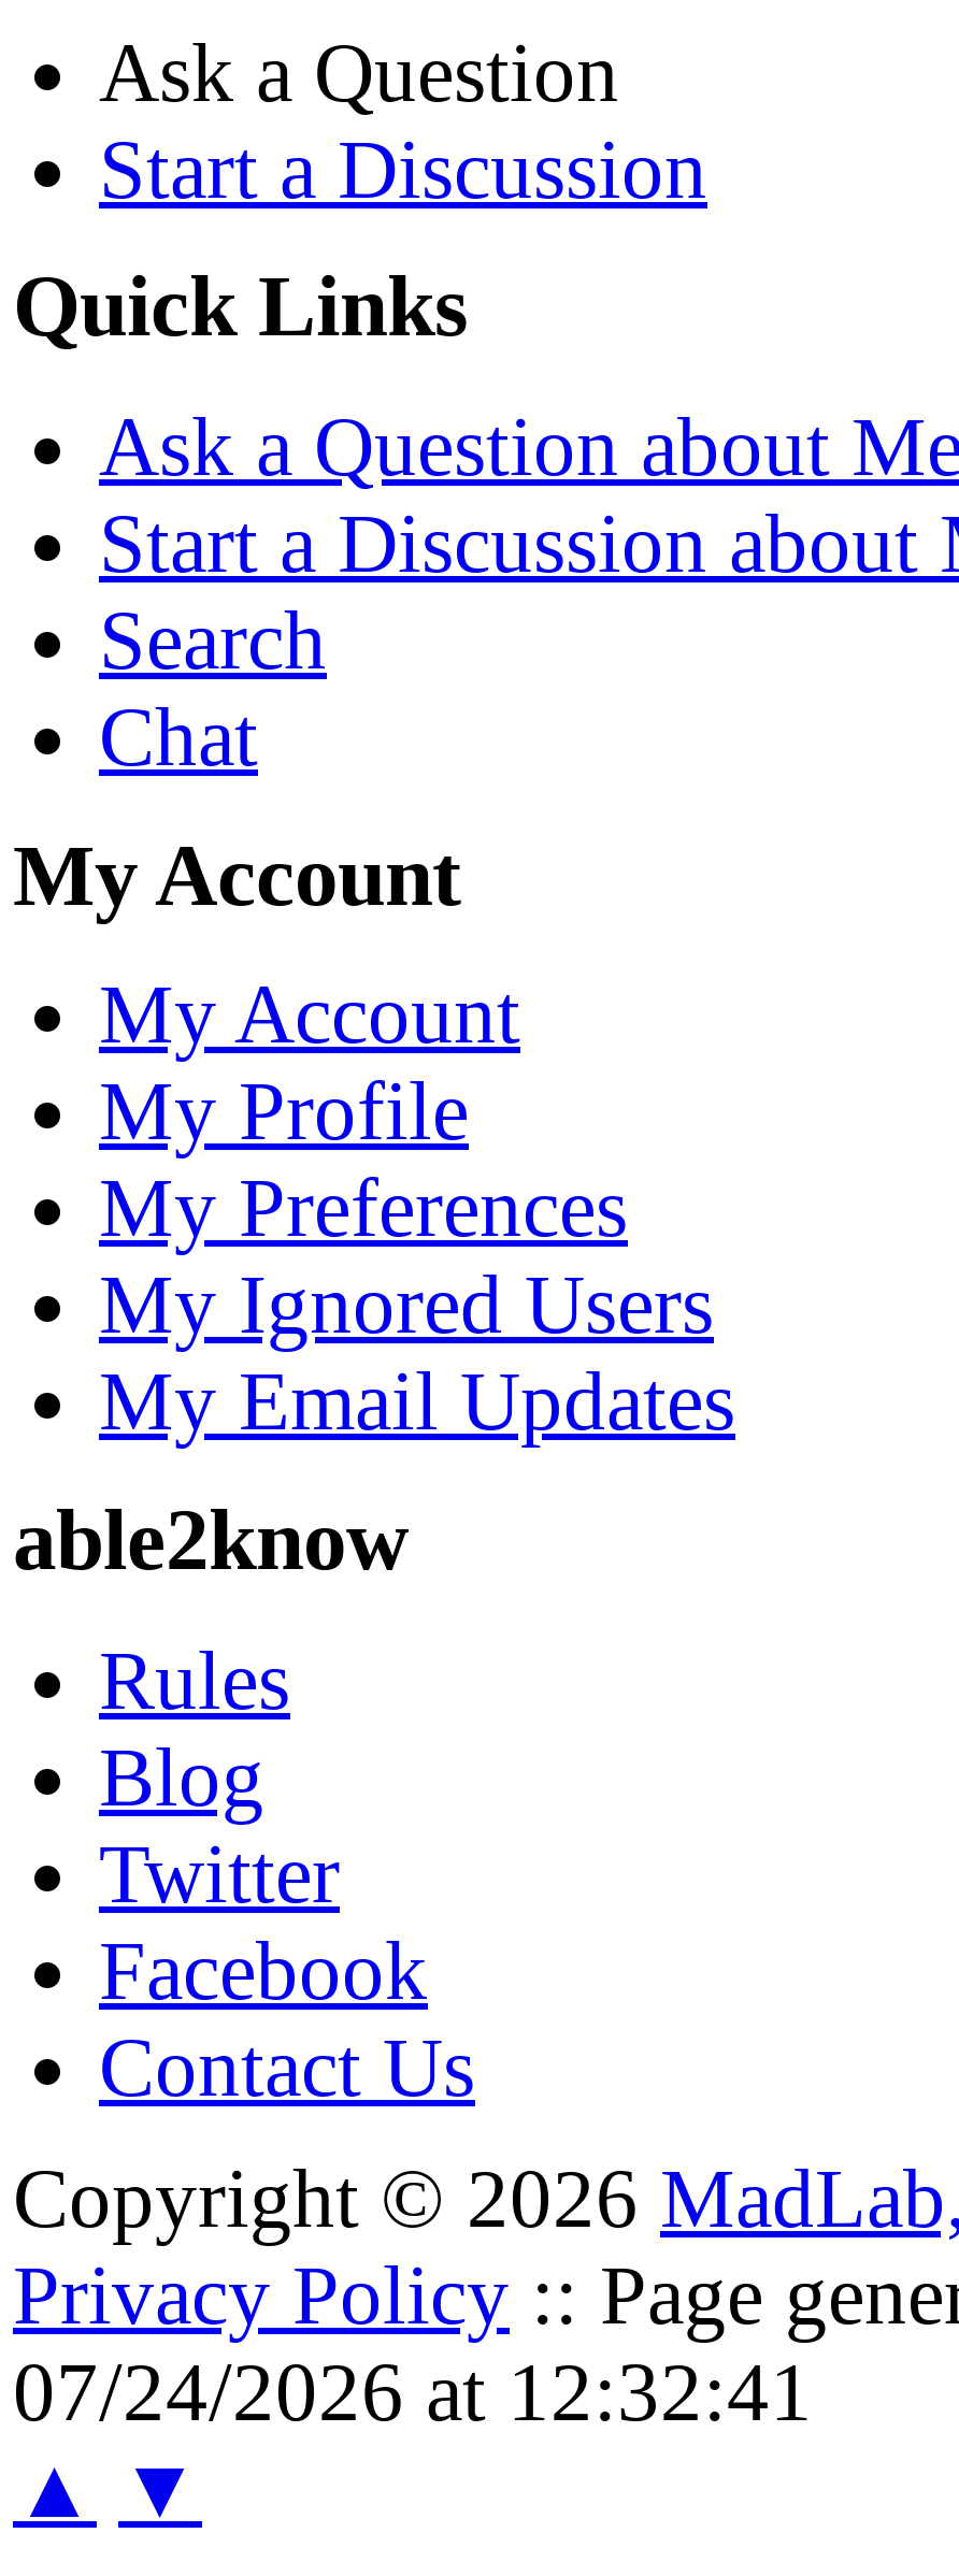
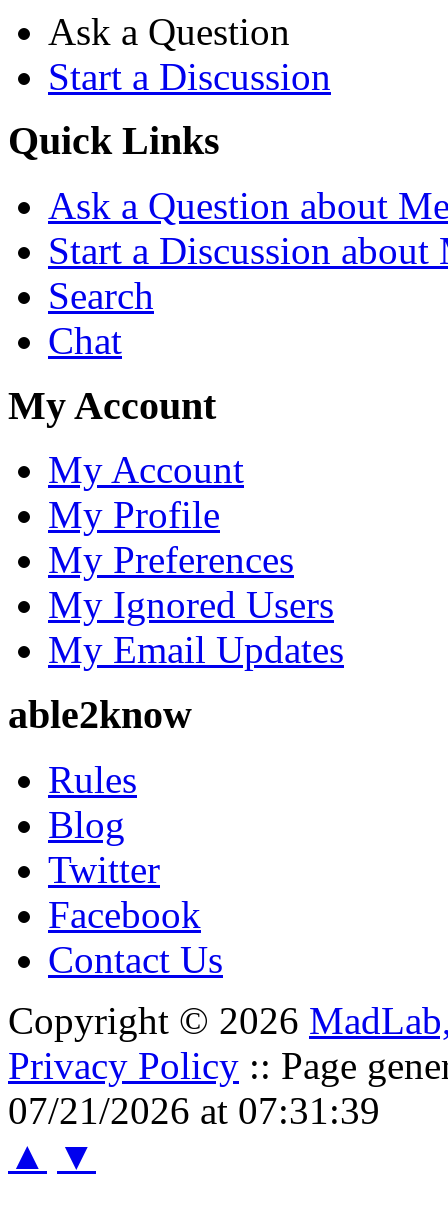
[13,2345,813,2437] 07/24/2026 at 12:32:41 -> [8,1089,380,1132] 07/21/2026 at 07:31:39

